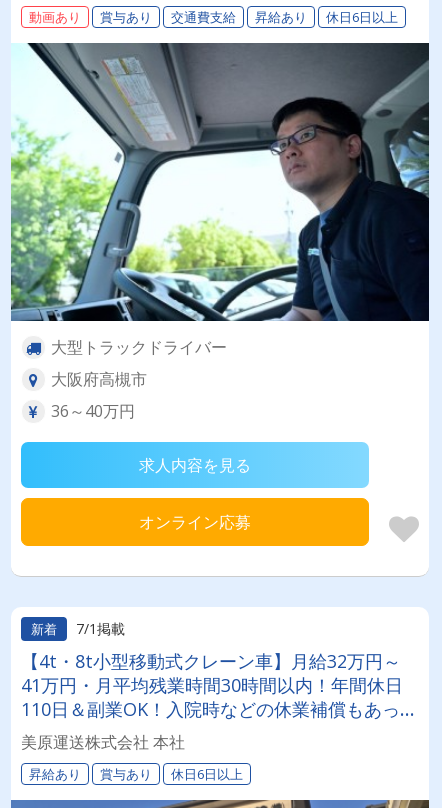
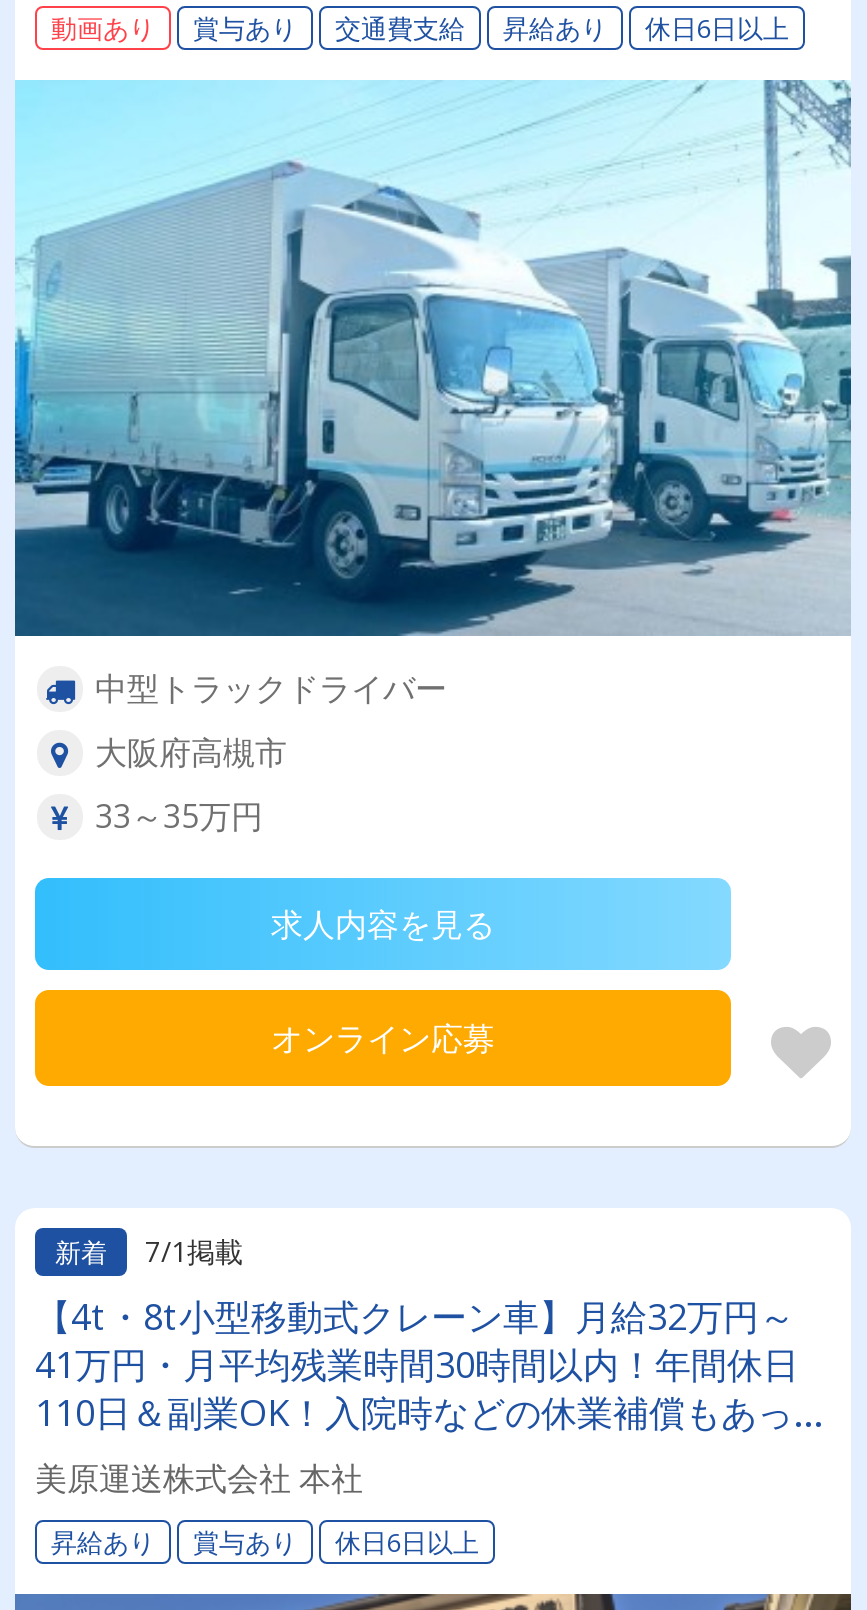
[10,42,430,358] [image] | 大型トラックドライバー -> [13,78,853,711] [image] | 中型トラックドライバー
[51,400,135,422] 36～40万円 -> [95,795,263,839] 33～35万円

